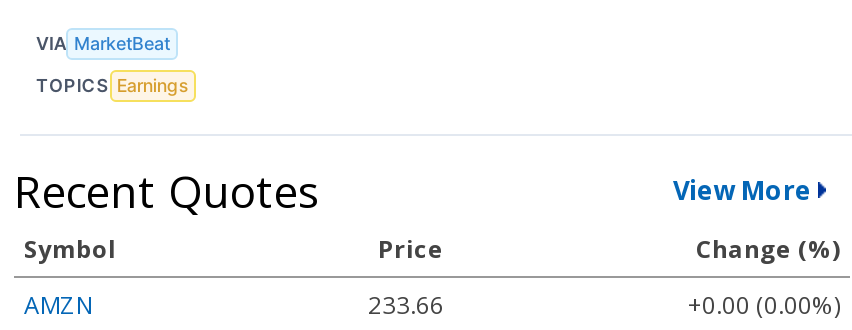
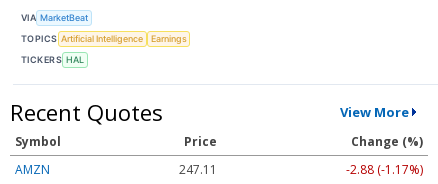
[36,75,189,97] TOPICS Earnings -> [21,33,187,65] TOPICS Artificial Intelligence | Earnings | TICKERS HAL
[368,287,444,321] 233.66 -> [179,160,217,177] 247.11
[688,287,840,321] +0.00 (0.00%) -> [346,160,423,177] -2.88 (-1.17%)

